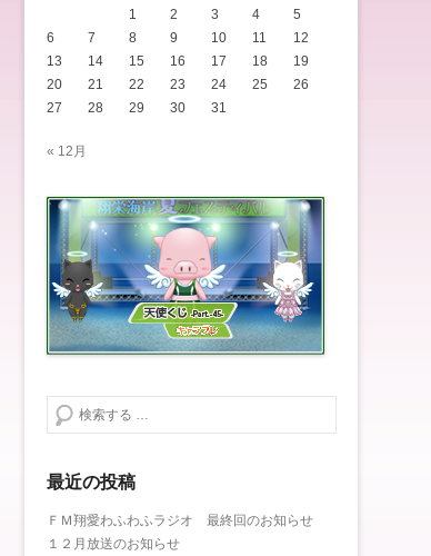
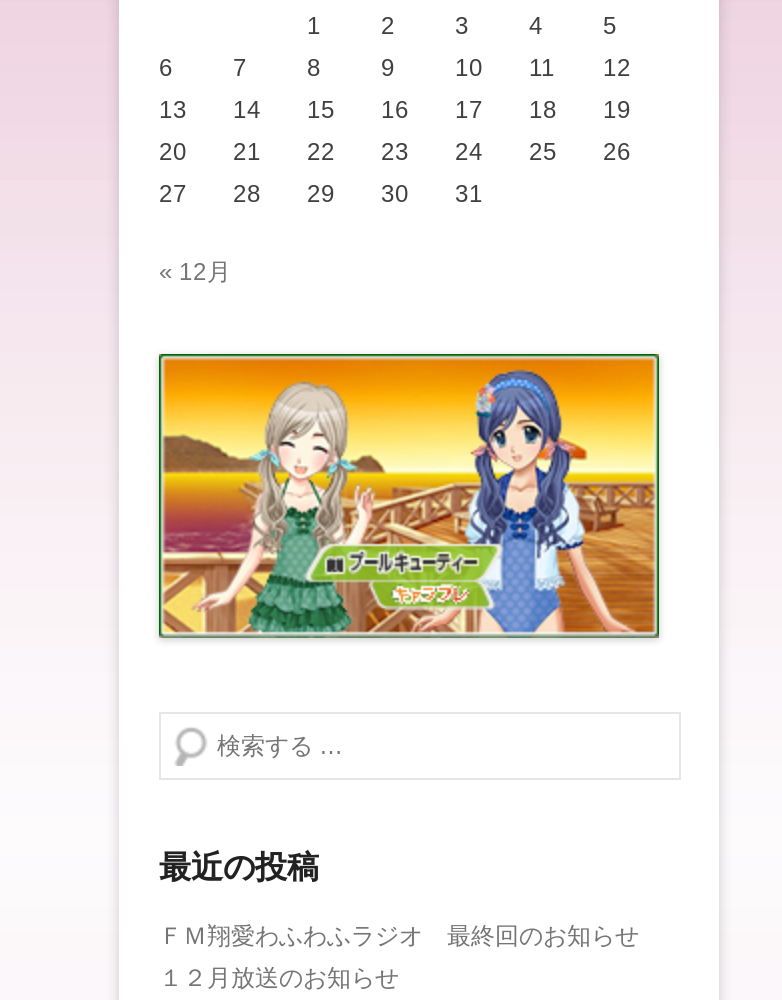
[48,198,323,353] [image] -> [161,356,657,634] [image]

